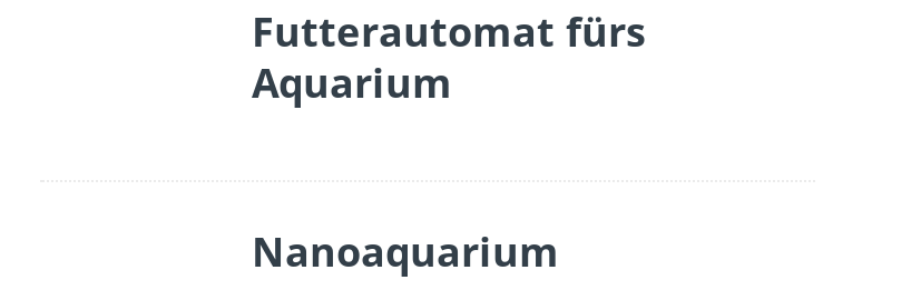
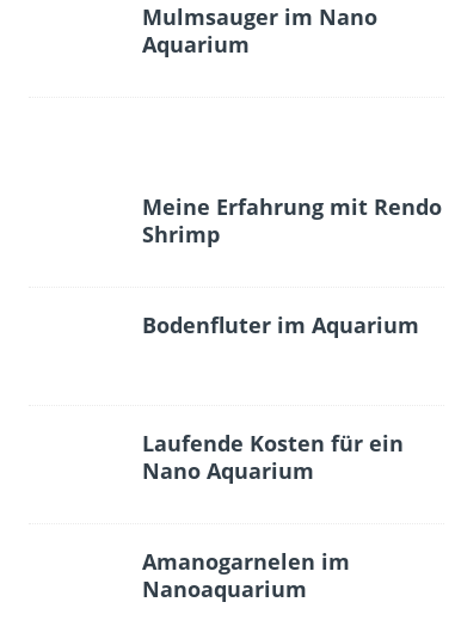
[252,5,646,58] Futterautomat fürs -> [142,3,377,31] Mulmsauger im Nano
none -> [142,193,442,339] Meine Erfahrung mit Rendo | Shrimp | Bodenfluter im Aquarium
none -> [142,429,404,576] Laufende Kosten für ein | Nano Aquarium | Amanogarnelen im

